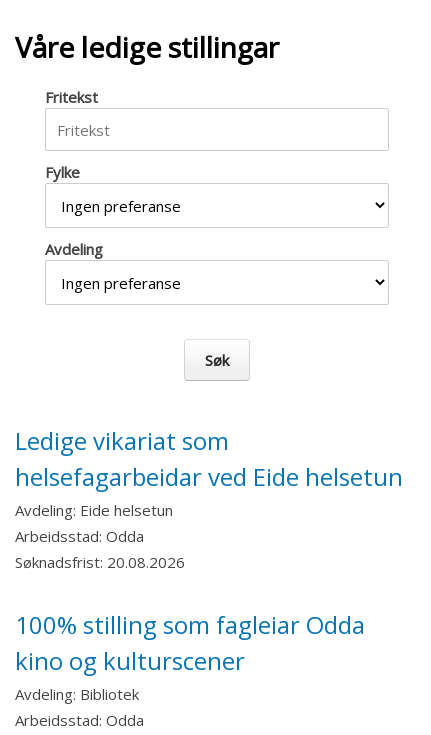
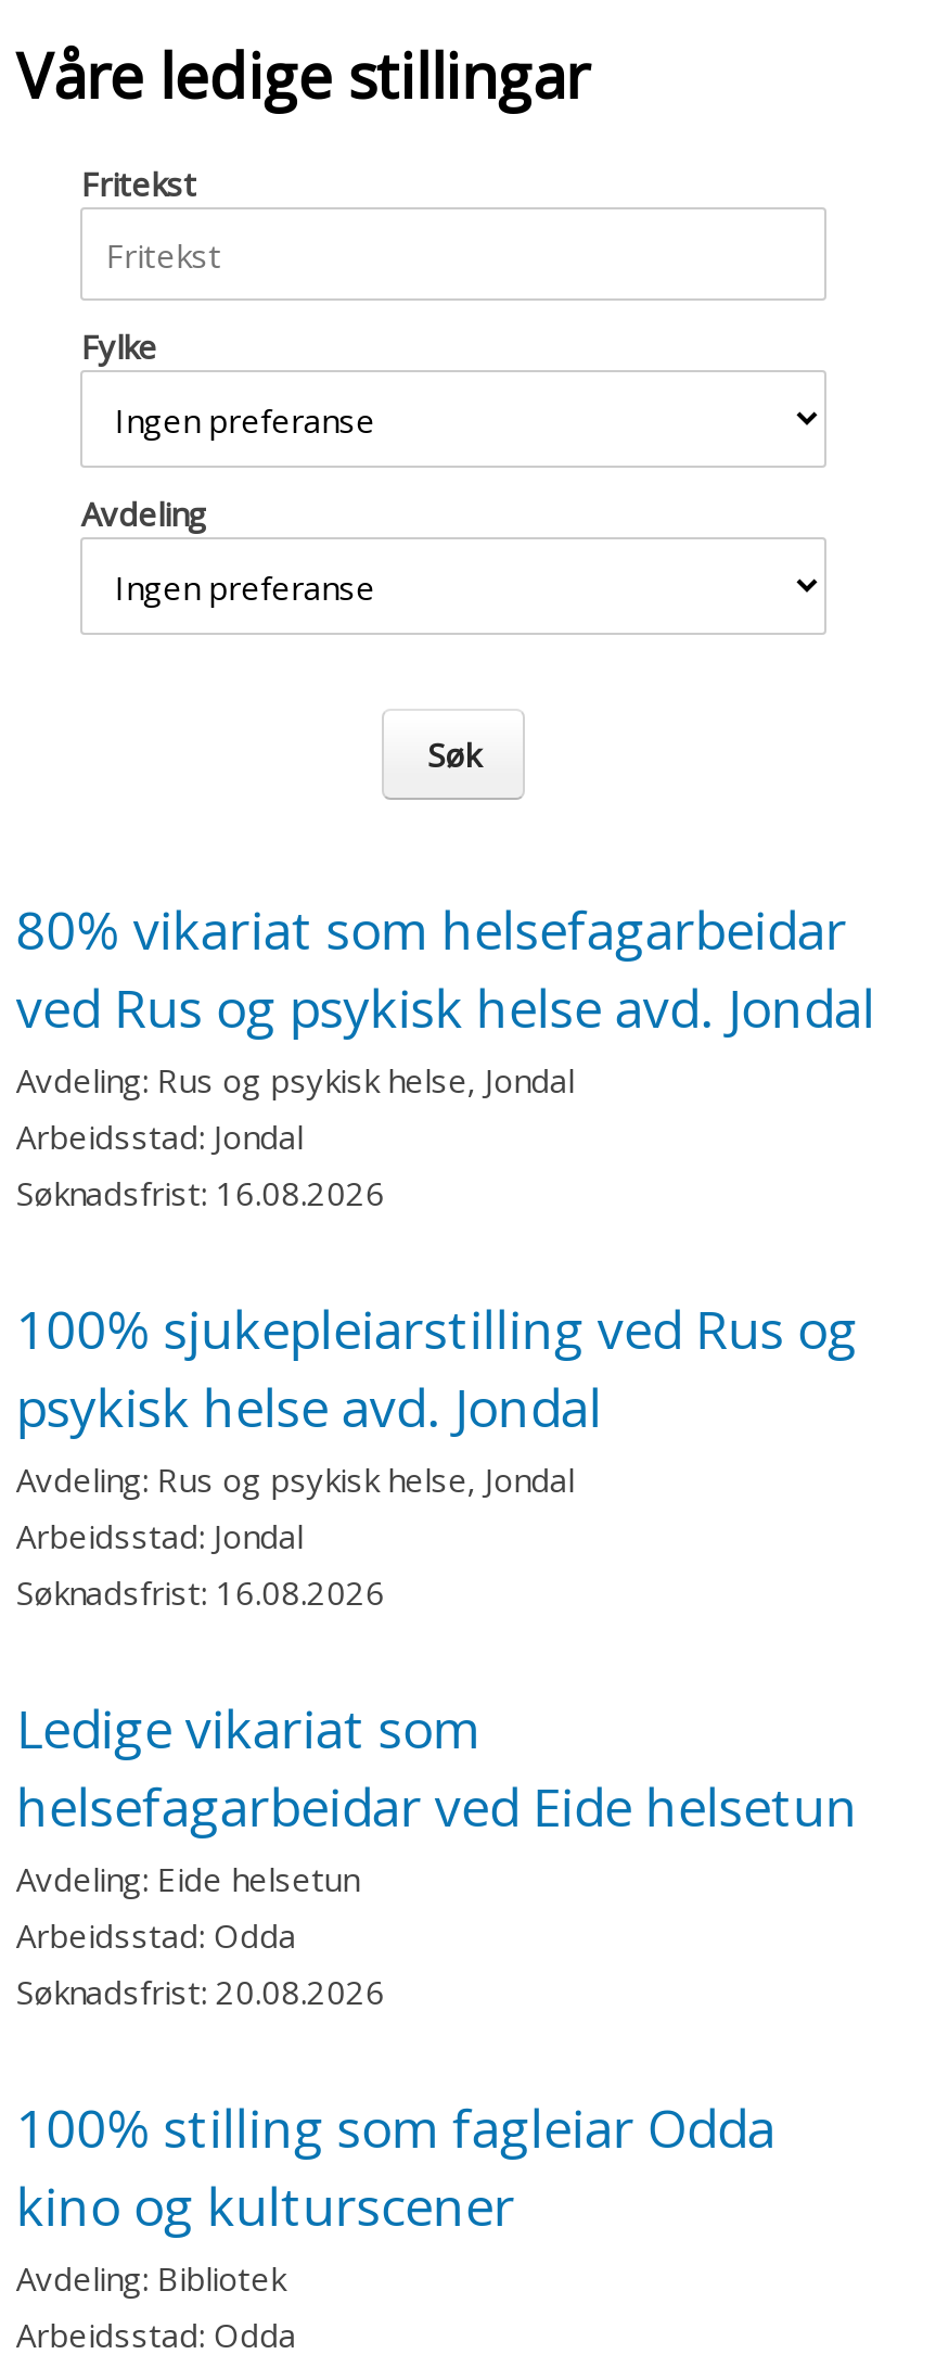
none -> [16,894,875,1614] 80% vikariat som helsefagarbeidar | ved Rus og psykisk helse avd. Jondal | Avdeling: Rus og psykisk helse, Jondal | Arbeidsstad: Jondal | Søknadsfrist: 16.08.2026 | 100% sjukepleiarstilling ved Rus og | psykisk helse avd. Jondal | Avdeling: Rus og psykisk helse, Jondal | Arbeidsstad: Jondal | Søknadsfrist: 16.08.2026

